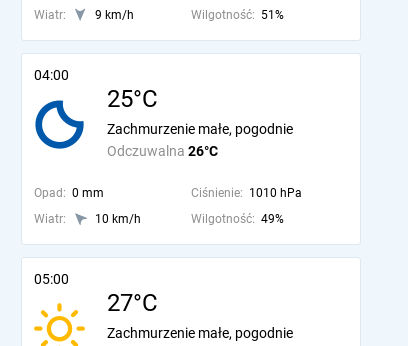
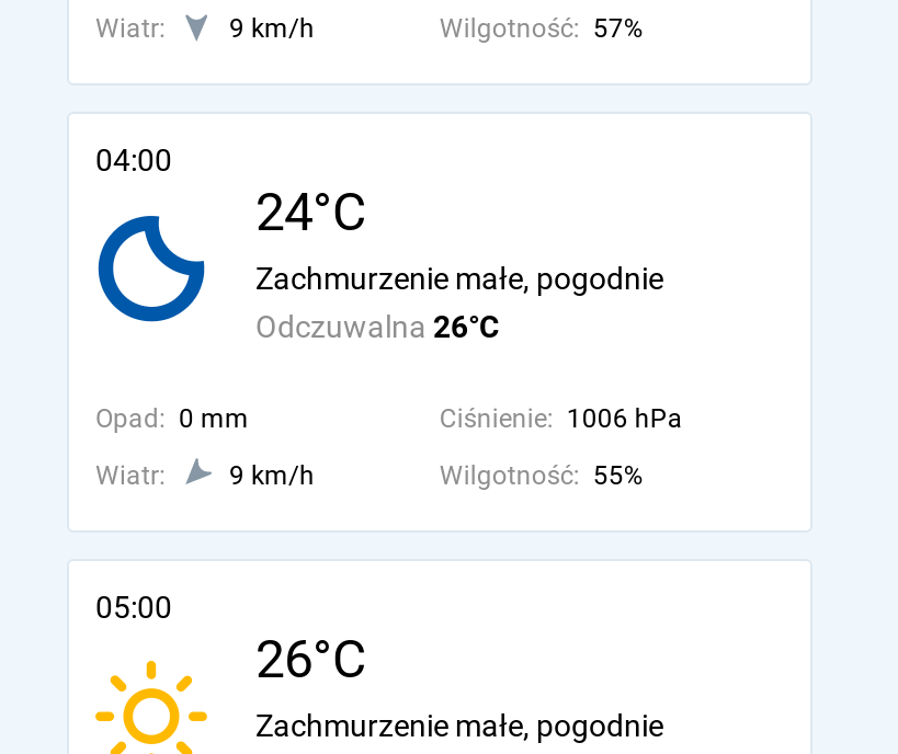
[191,8,284,22] Wilgotność: 51% -> [439,13,643,44] Wilgotność: 57%
[107,85,158,113] 25°C -> [255,182,367,243] 24°C
[191,186,302,200] Ciśnienie: 1010 hPa -> [439,403,683,434] Ciśnienie: 1006 hPa
[95,212,141,226] 10 km/h -> [229,460,315,491] 9 km/h
[191,212,284,226] Wilgotność: 49% -> [439,460,643,491] Wilgotność: 55%
[107,289,158,317] 27°C -> [255,629,367,690] 26°C

